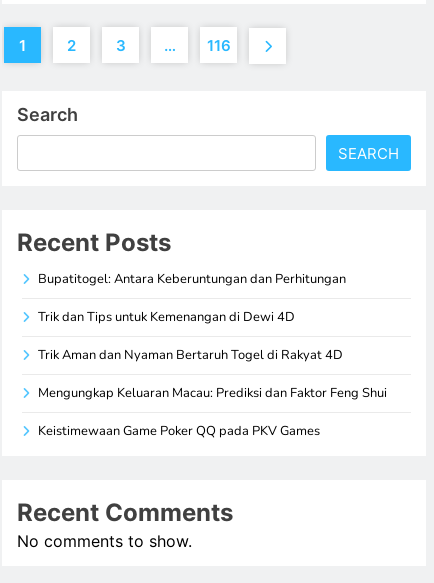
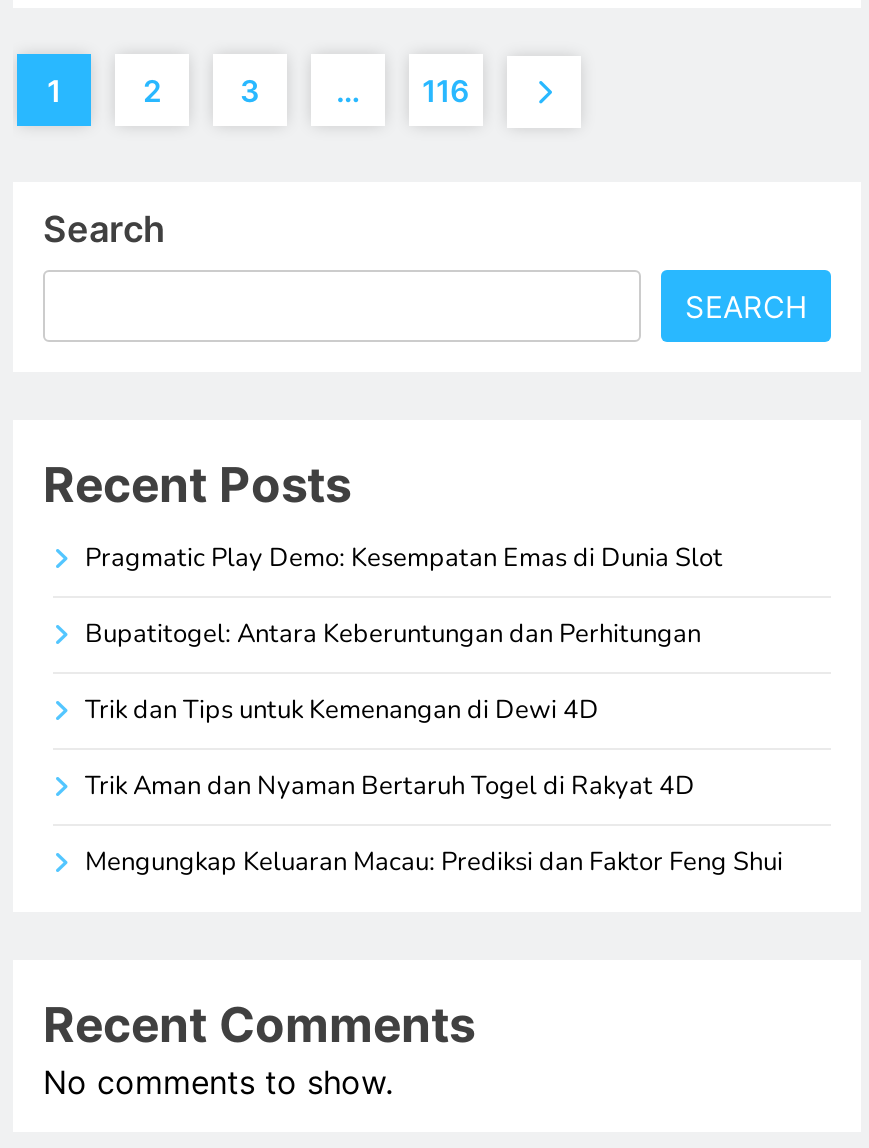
none -> [85,540,723,576] Pragmatic Play Demo: Kesempatan Emas di Dunia Slot
moved [38,270,387,402] -> [85,616,783,880]: Bupatitogel: Antara Keberuntungan dan Perhitungan | Trik dan Tips untuk Kemenangan di Dewi 4D | Trik Aman dan Nyaman Bertaruh Togel di Rakyat 4D | Mengungkap Keluaran Macau: Prediksi dan Faktor Feng Shui
[38,422,320,440] Keistimewaan Game Poker QQ pada PKV Games -> none

